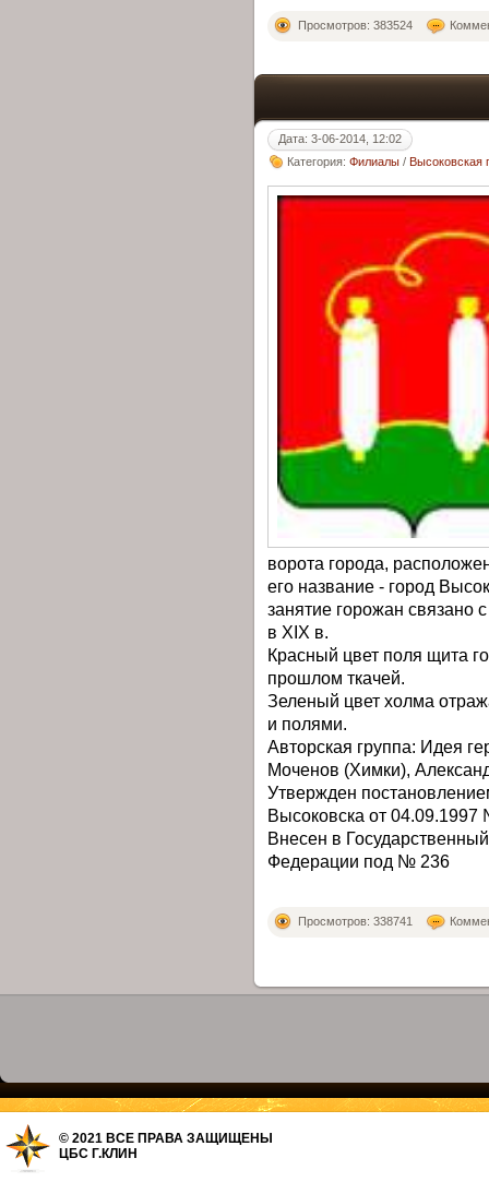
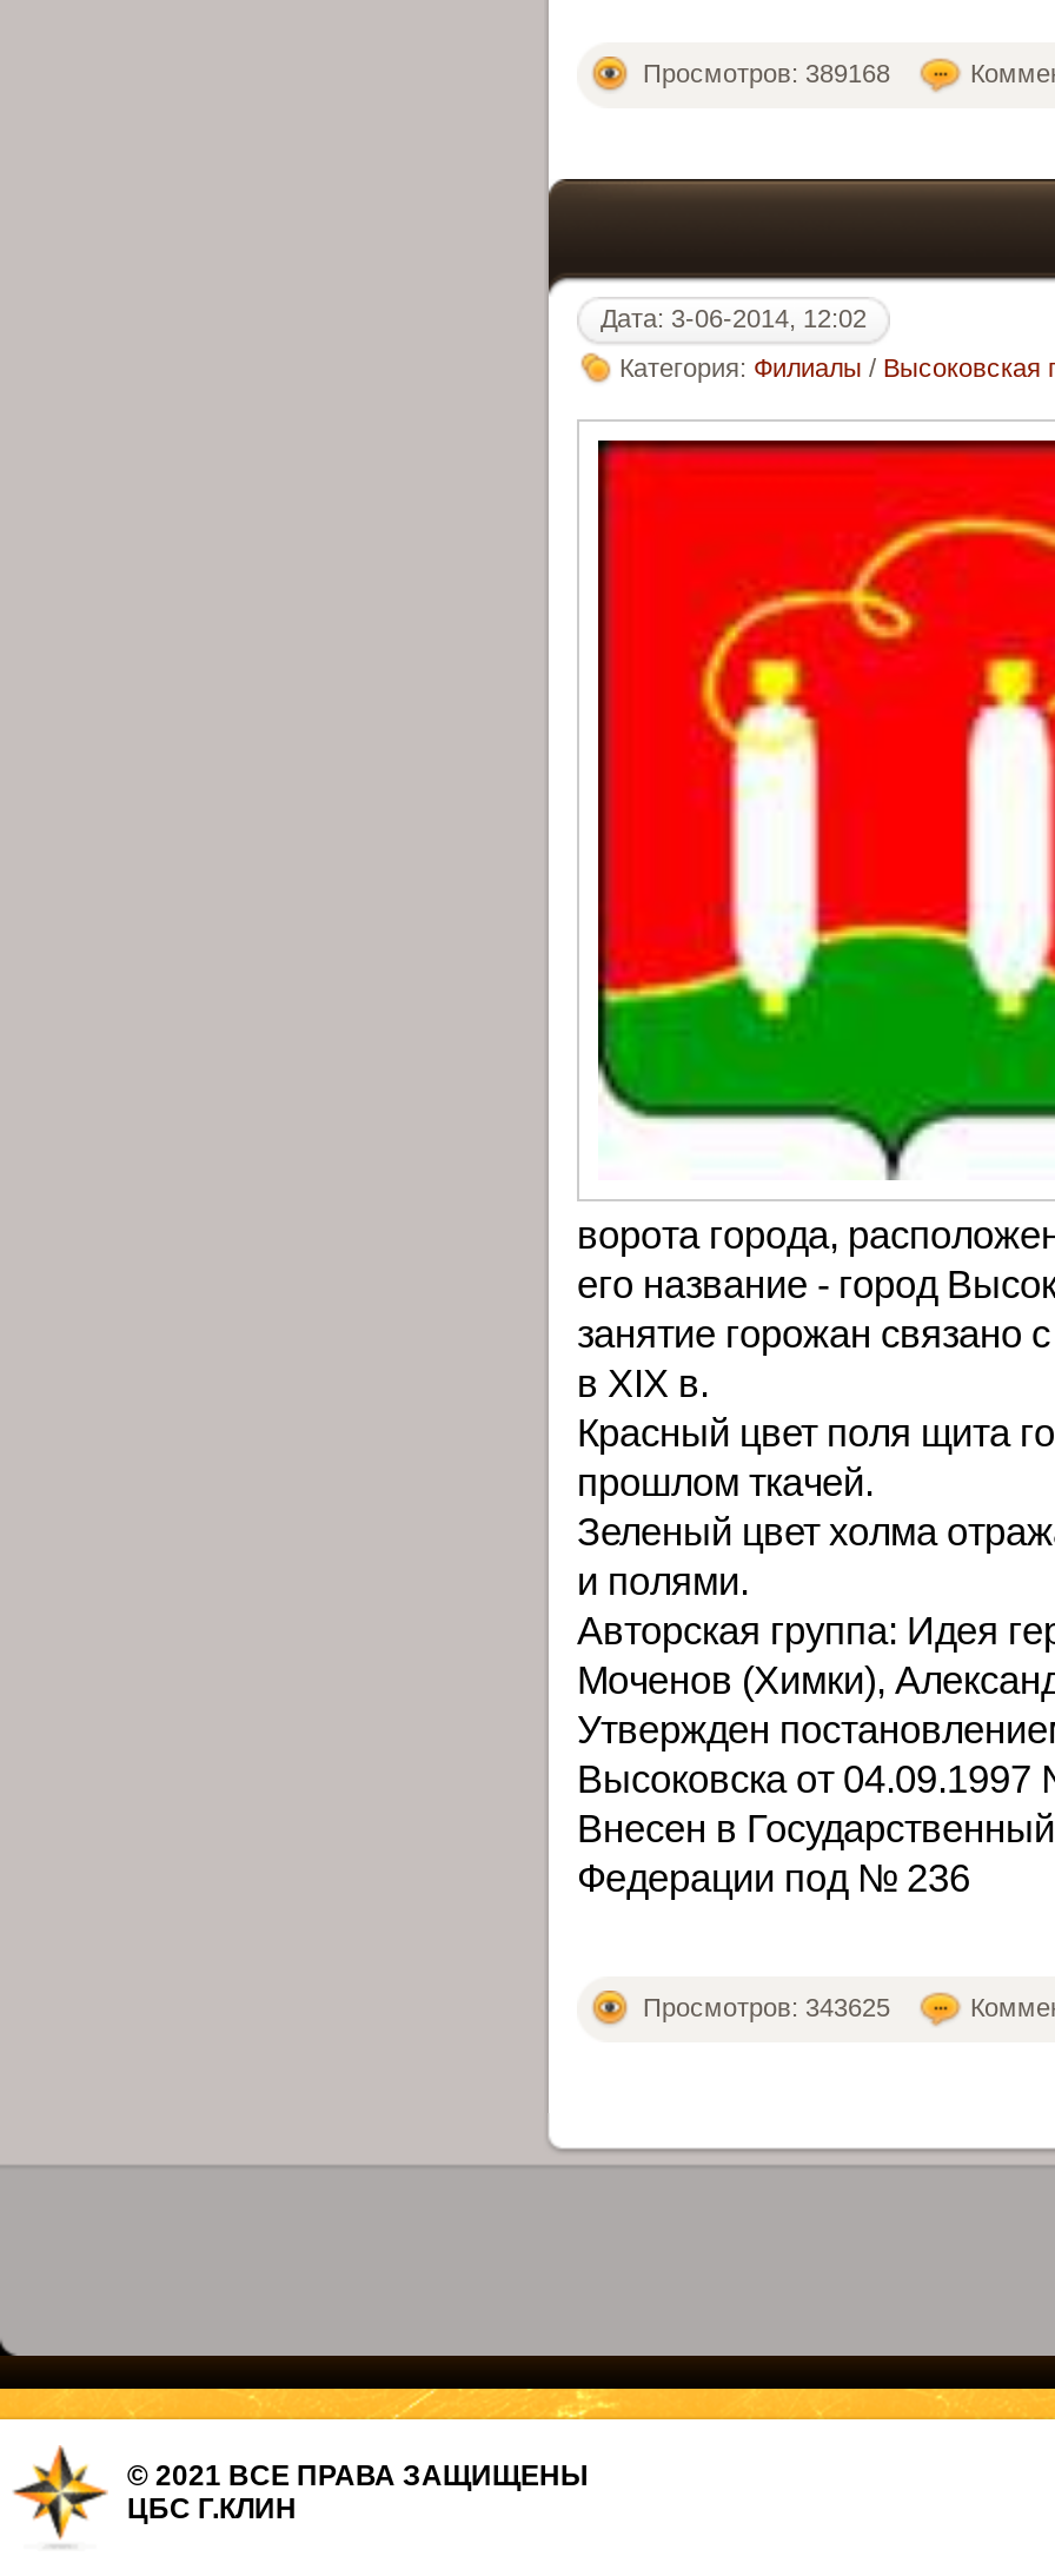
[298,19,413,32] Просмотров: 383524 -> [643,59,890,88] Просмотров: 389168
[298,915,413,928] Просмотров: 338741 -> [643,1993,890,2021] Просмотров: 343625

